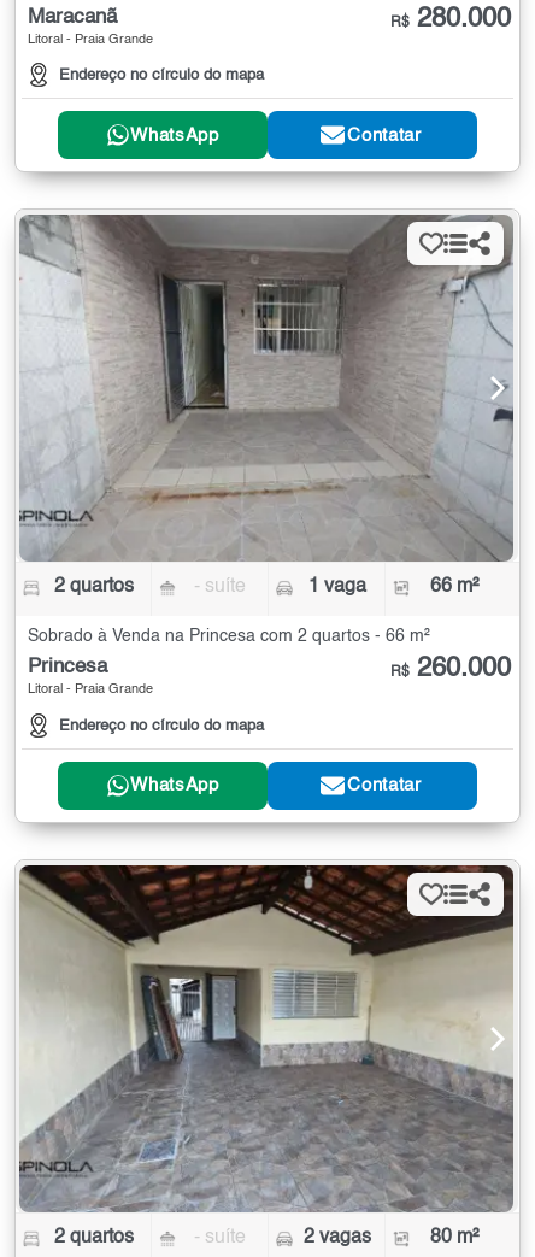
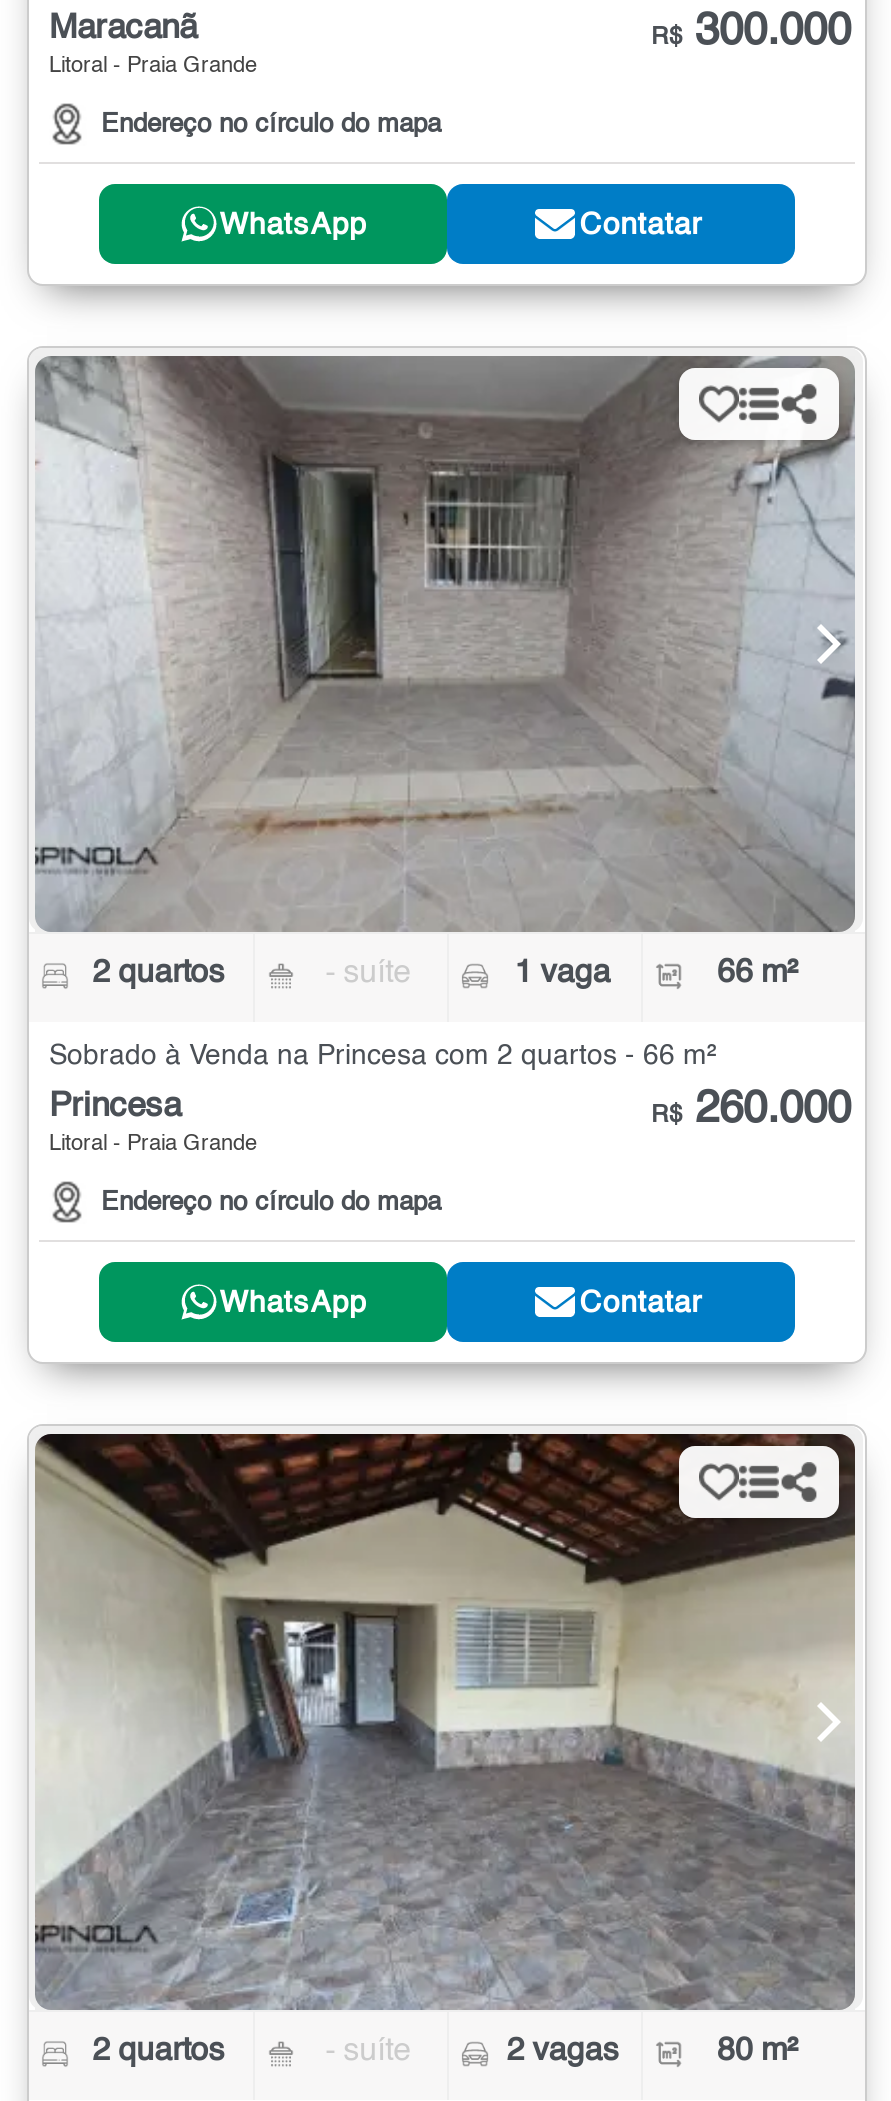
[390,6,511,33] R$280.000 -> [651,9,851,53] R$300.000

